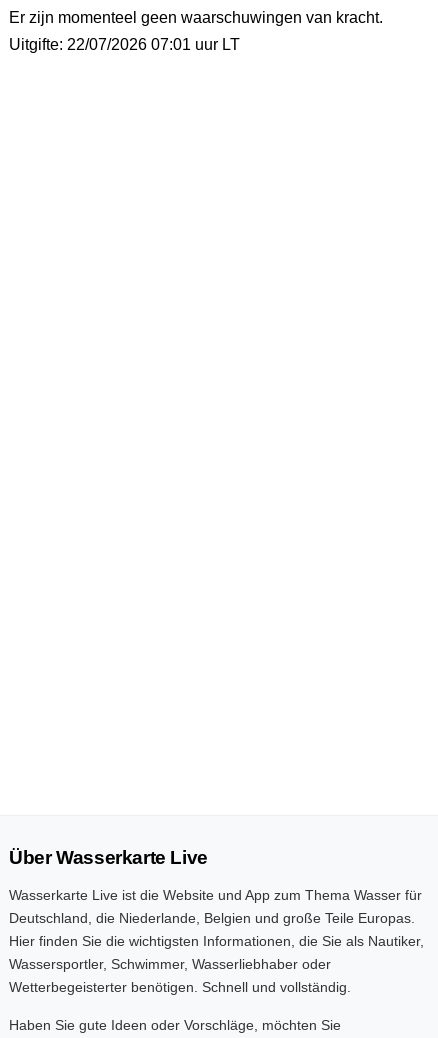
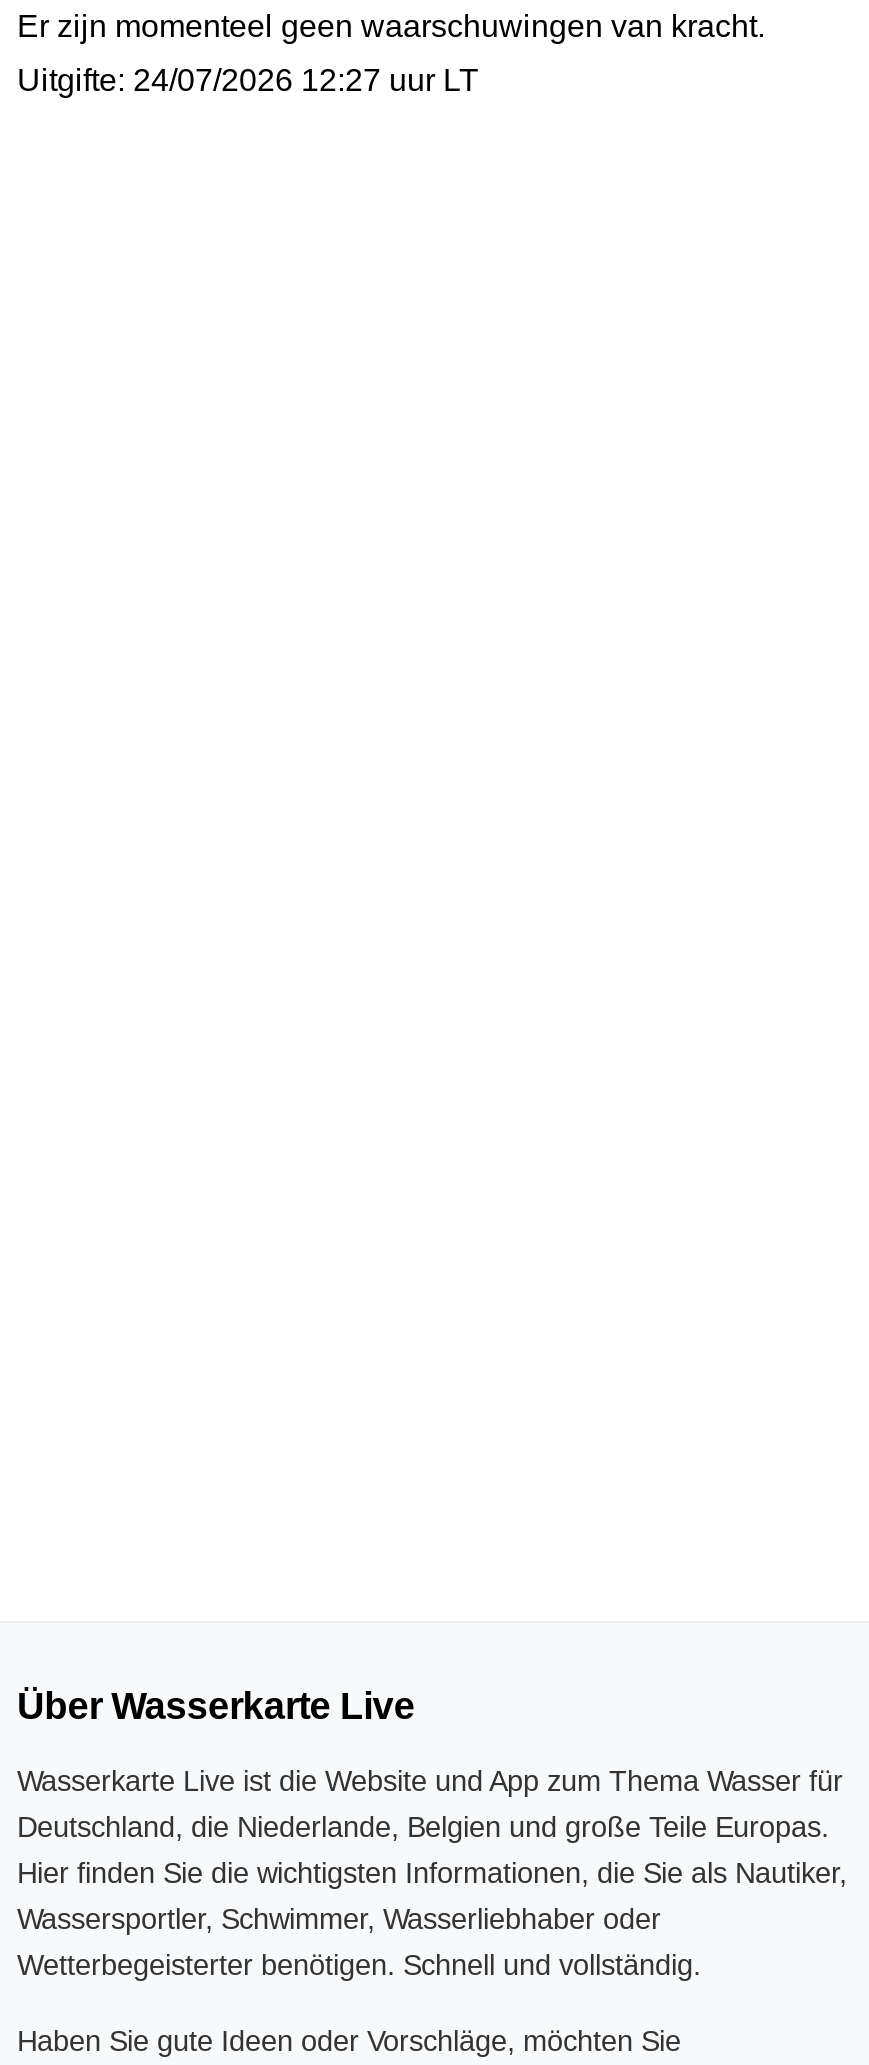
[9,36,240,53] Uitgifte: 22/07/2026 07:01 uur LT -> [17,63,479,97] Uitgifte: 24/07/2026 12:27 uur LT

